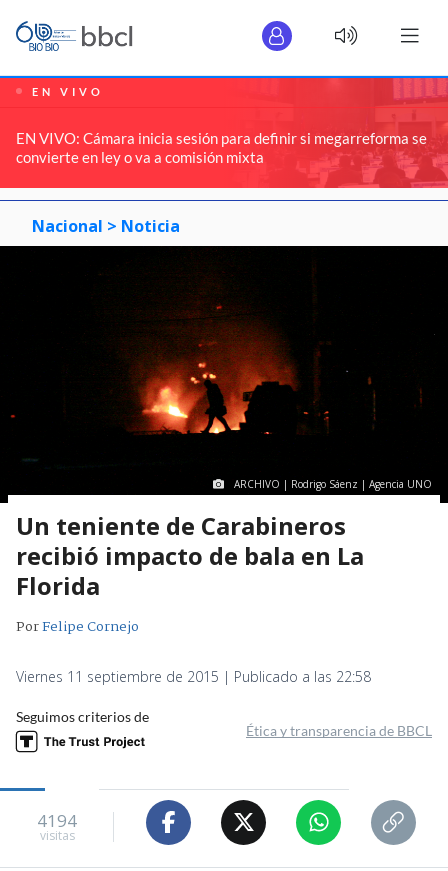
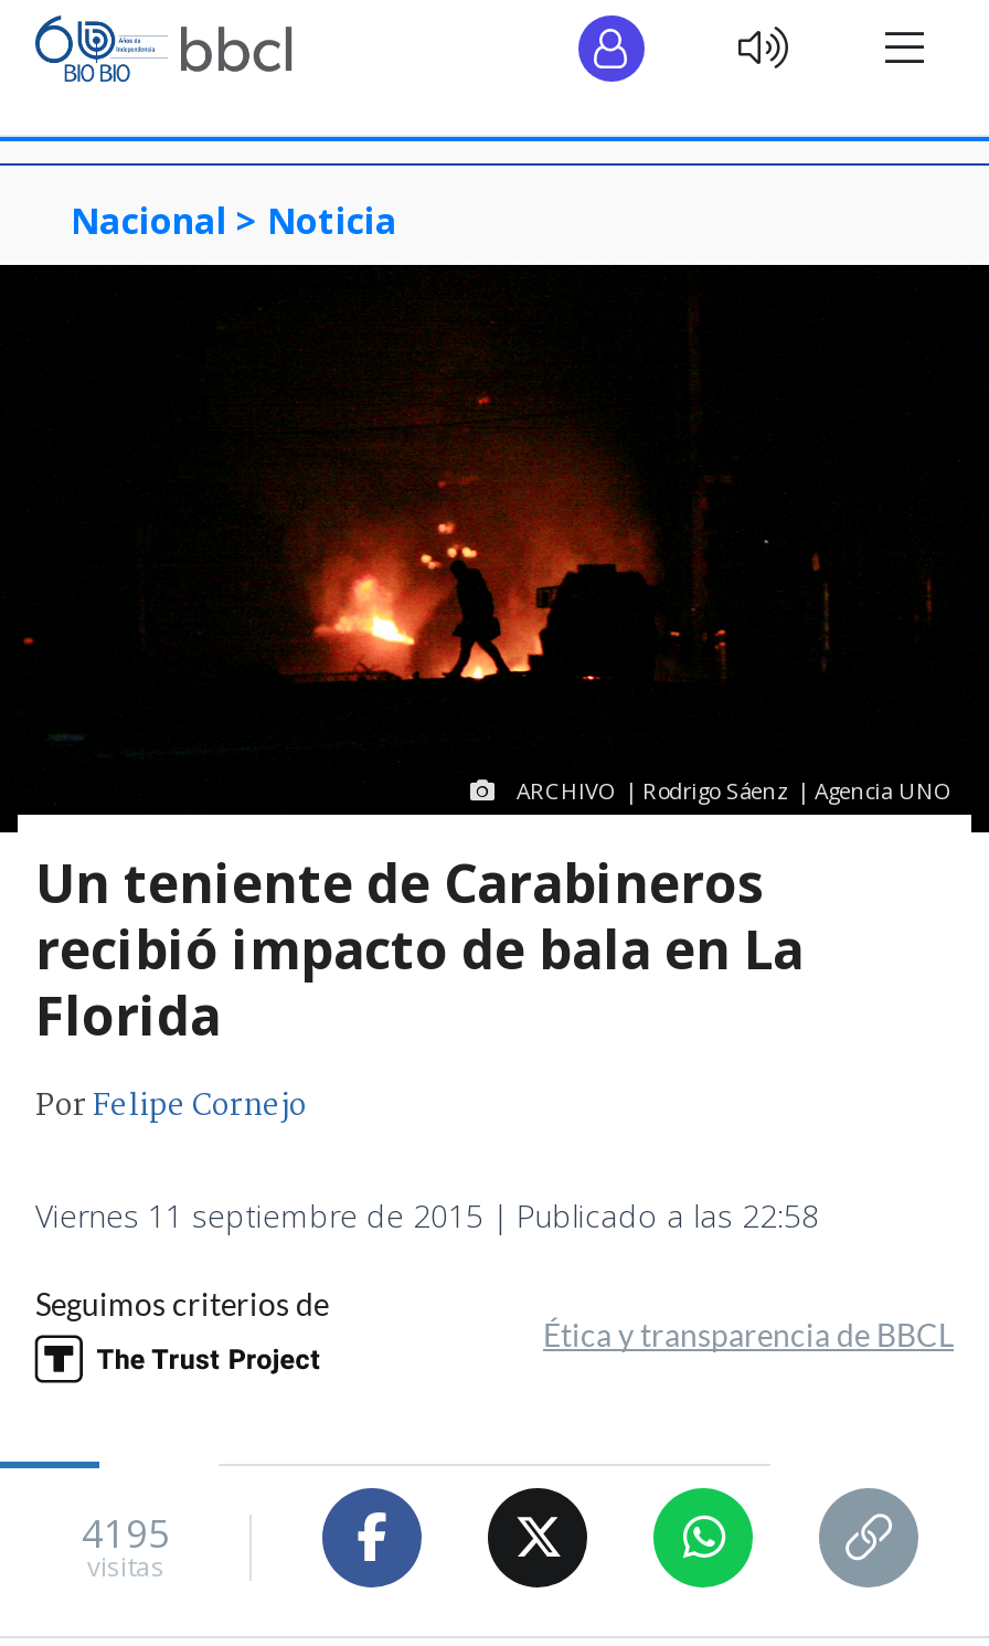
[3,77,445,190] [image] | EN VIVO | EN VIVO: Cámara inicia sesión para definir si megarreforma se | convierte en ley o va a comisión mixta -> none
[37,809,77,832] 4194 -> [82,1509,170,1559] 4195

